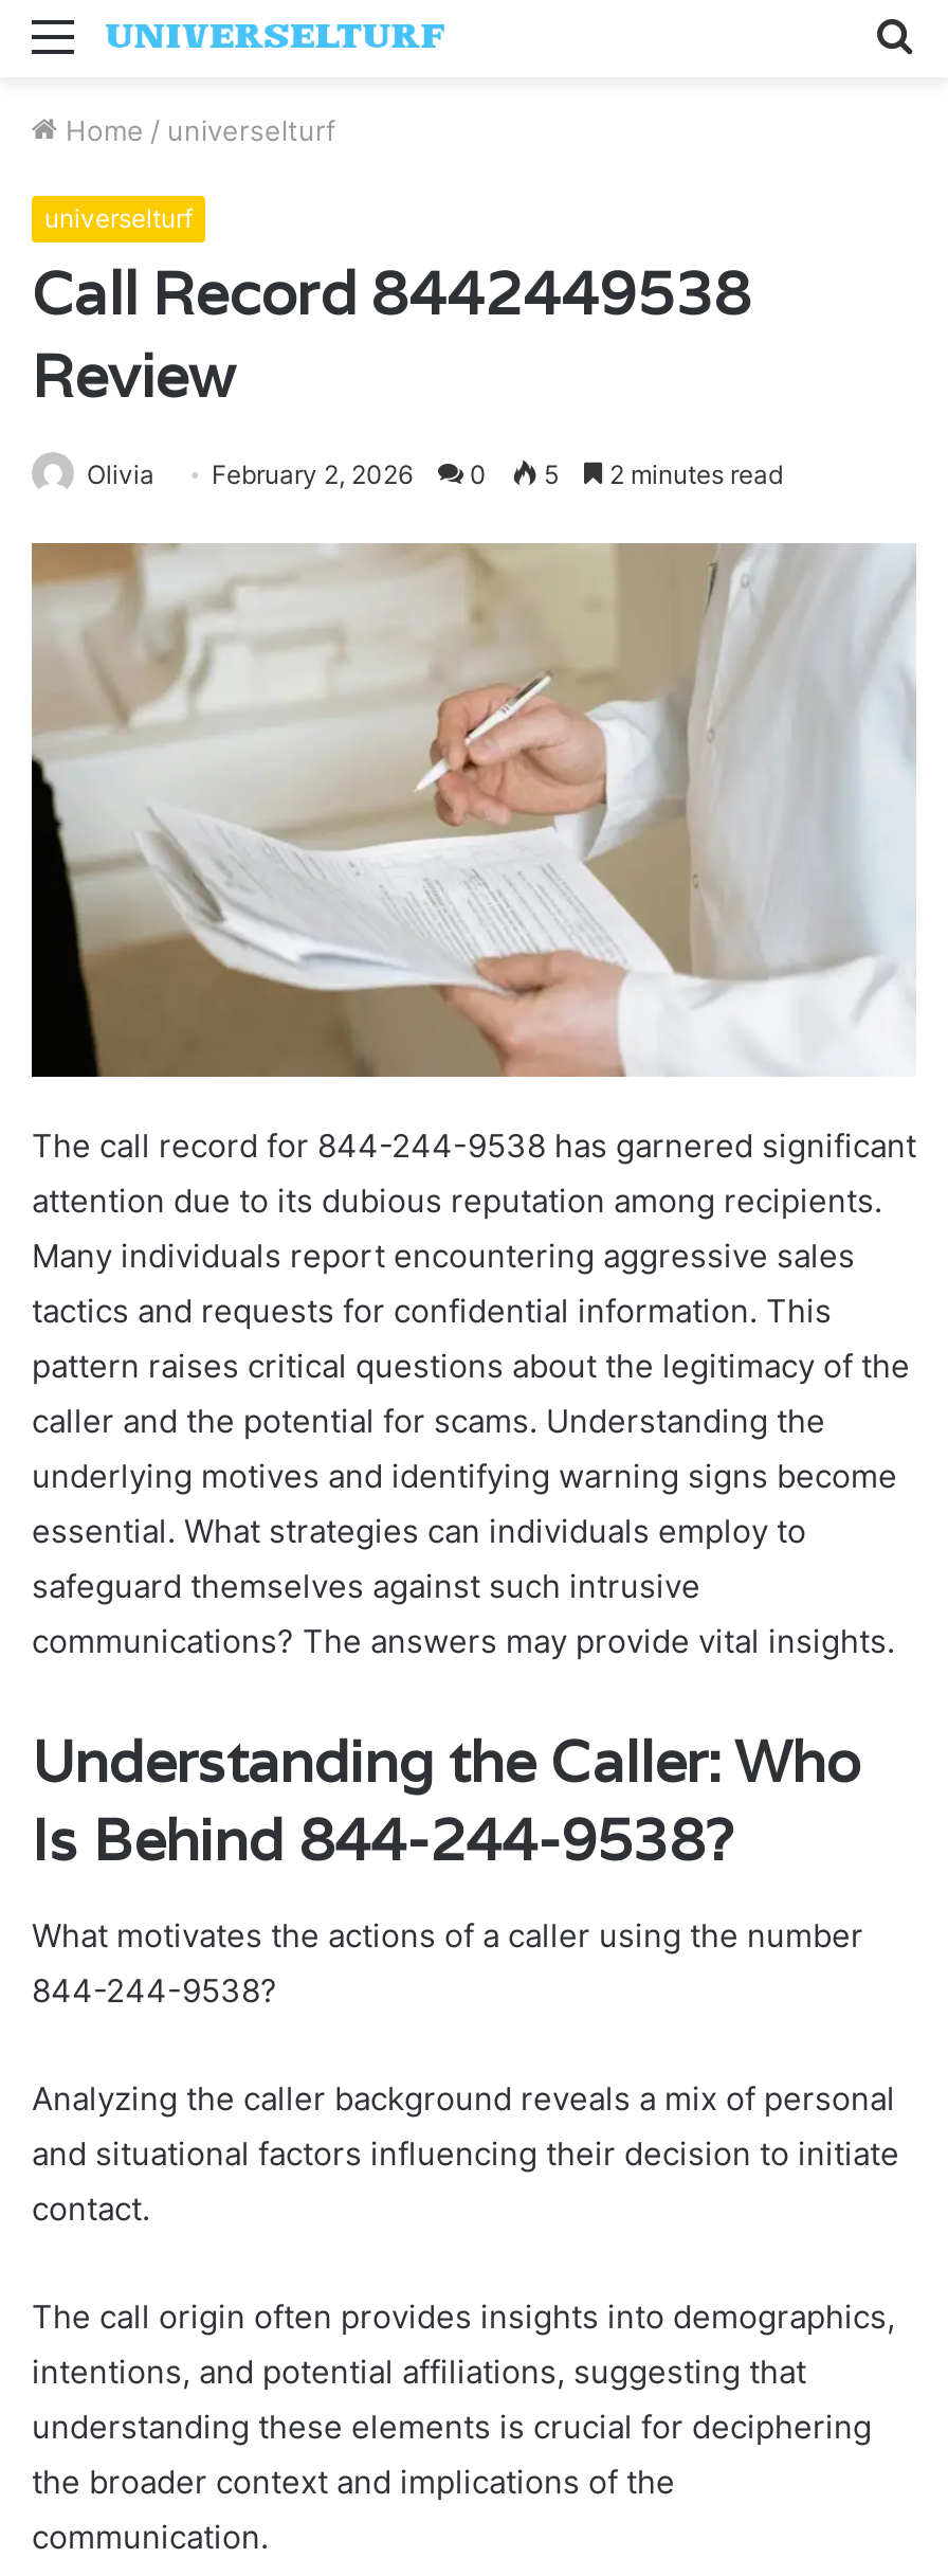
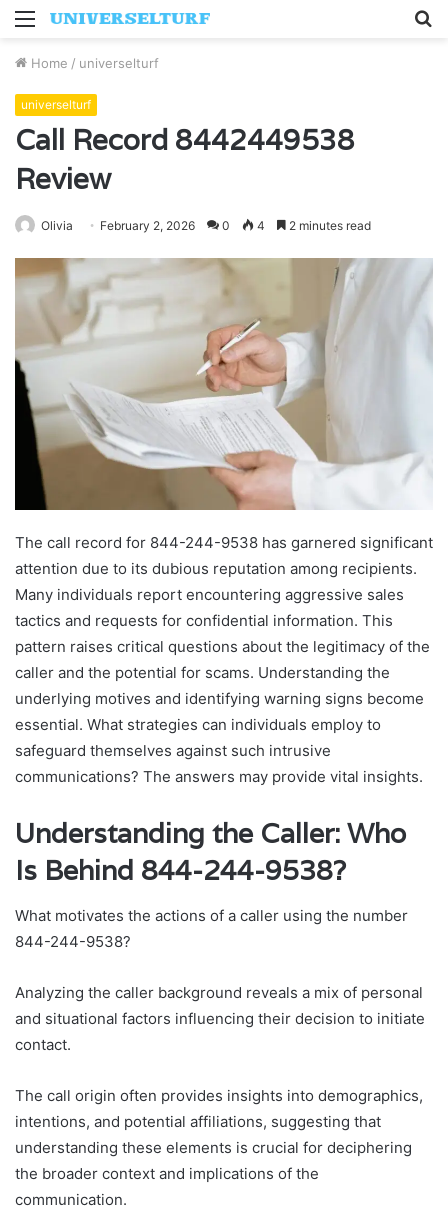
[87,459,783,491] Olivia February 2, 2026 0 5 2 minutes read -> [41,218,371,233] Olivia February 2, 2026 0 4 2 minutes read

